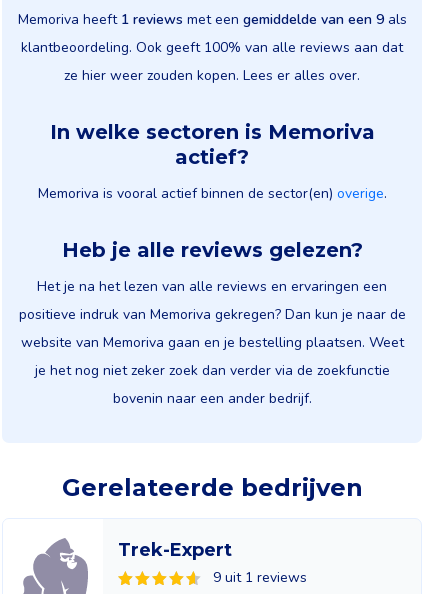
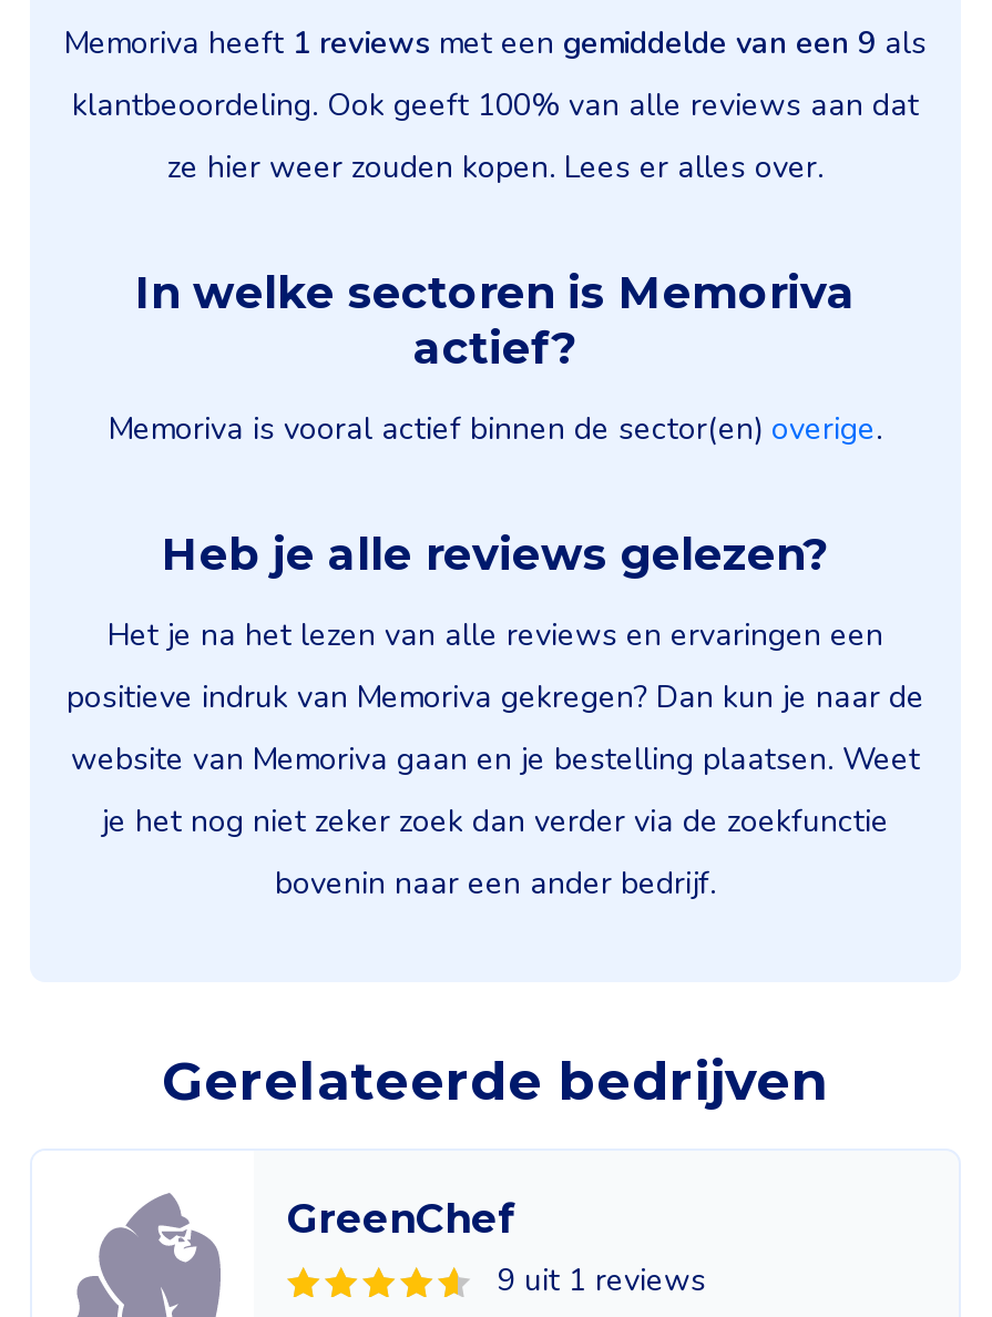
[118,539,232,561] Trek-Expert -> [287,1195,515,1244] GreenChef

